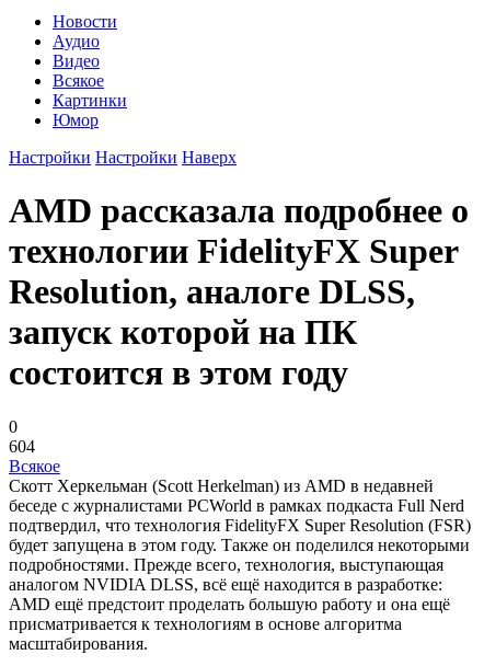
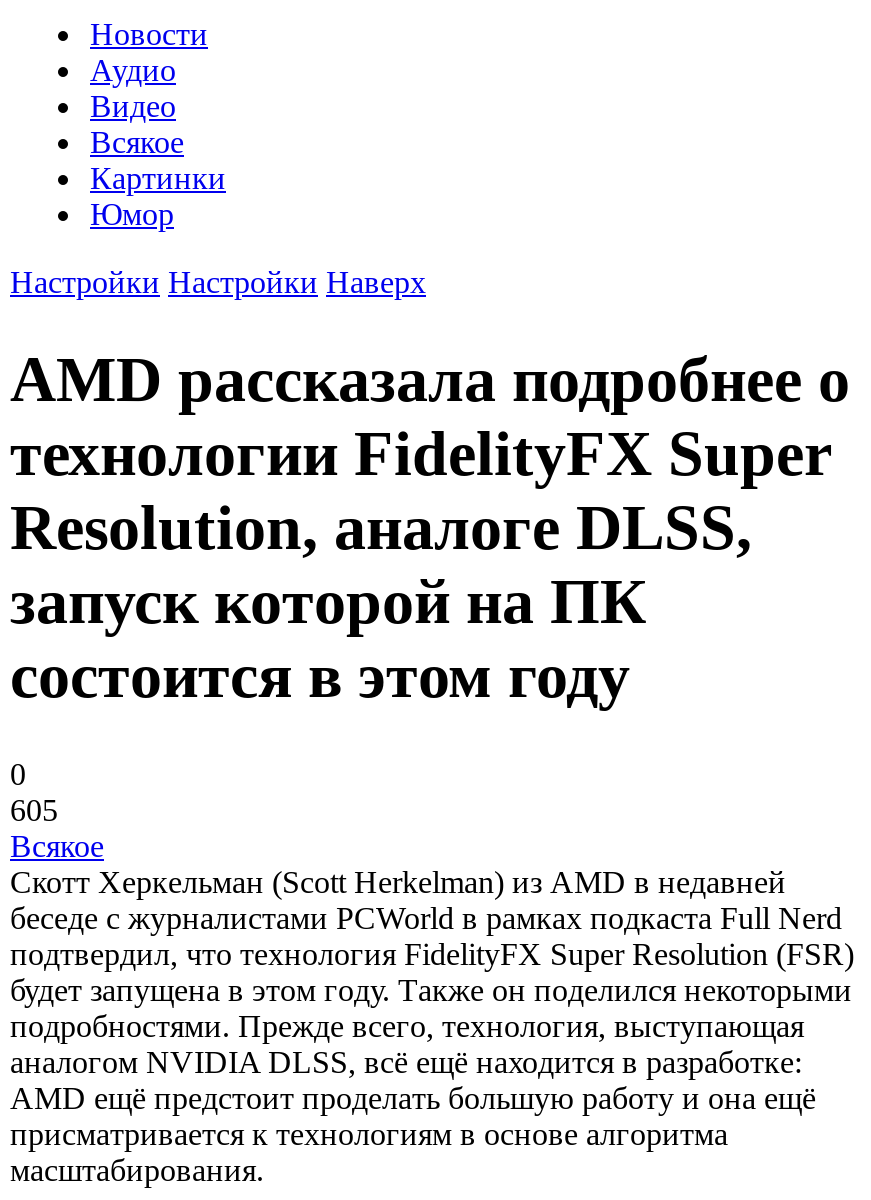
[9,437,35,456] 604 -> [10,793,58,827] 605

